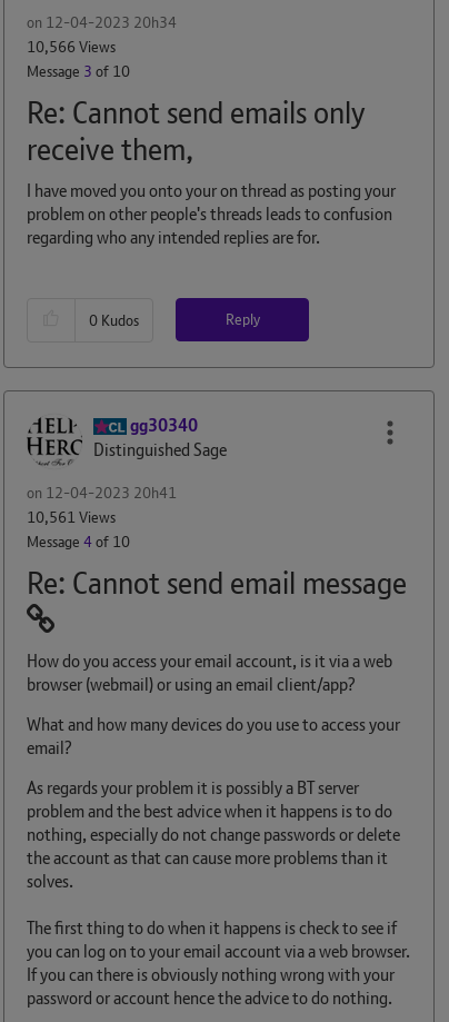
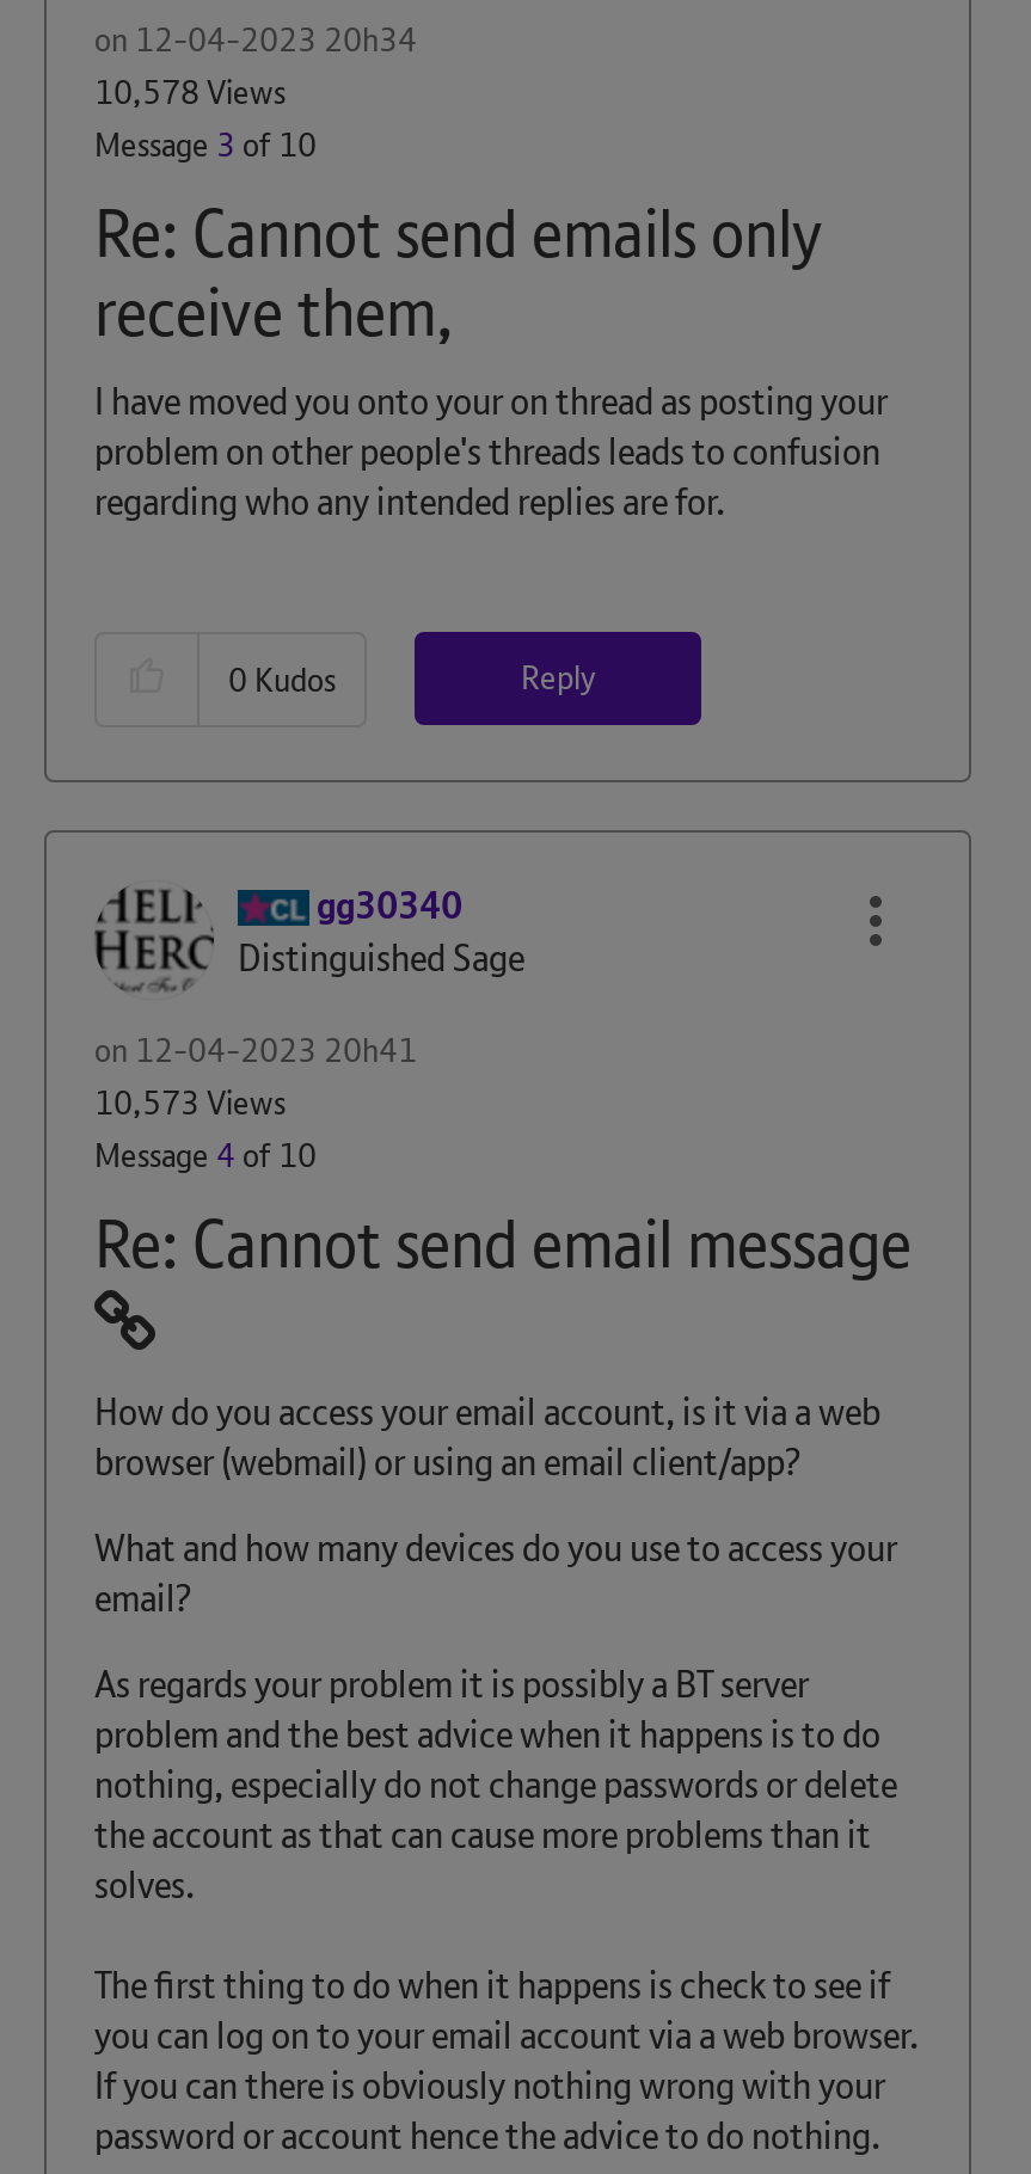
[27,37,116,57] 10,566 Views -> [94,70,286,113] 10,578 Views
[27,507,116,527] 10,561 Views -> [94,1080,286,1123] 10,573 Views

